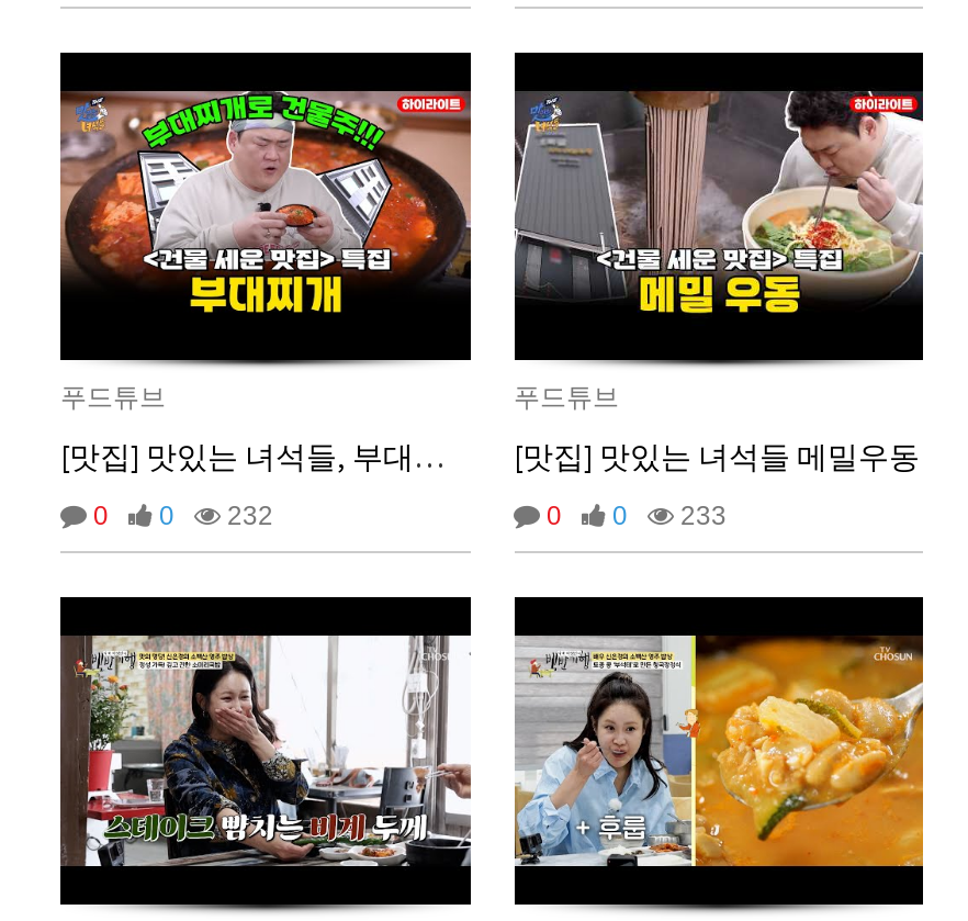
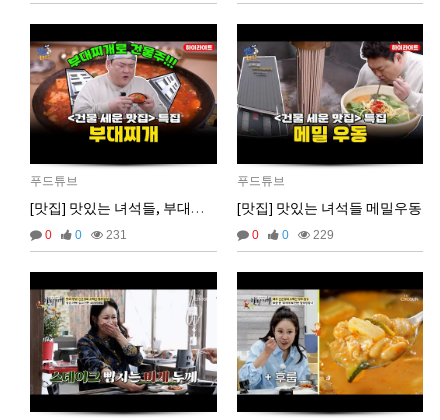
[93,502,273,532] 0 0 232 -> [45,228,127,242] 0 0 231
[547,502,727,532] 0 0 233 -> [251,228,333,242] 0 0 229

